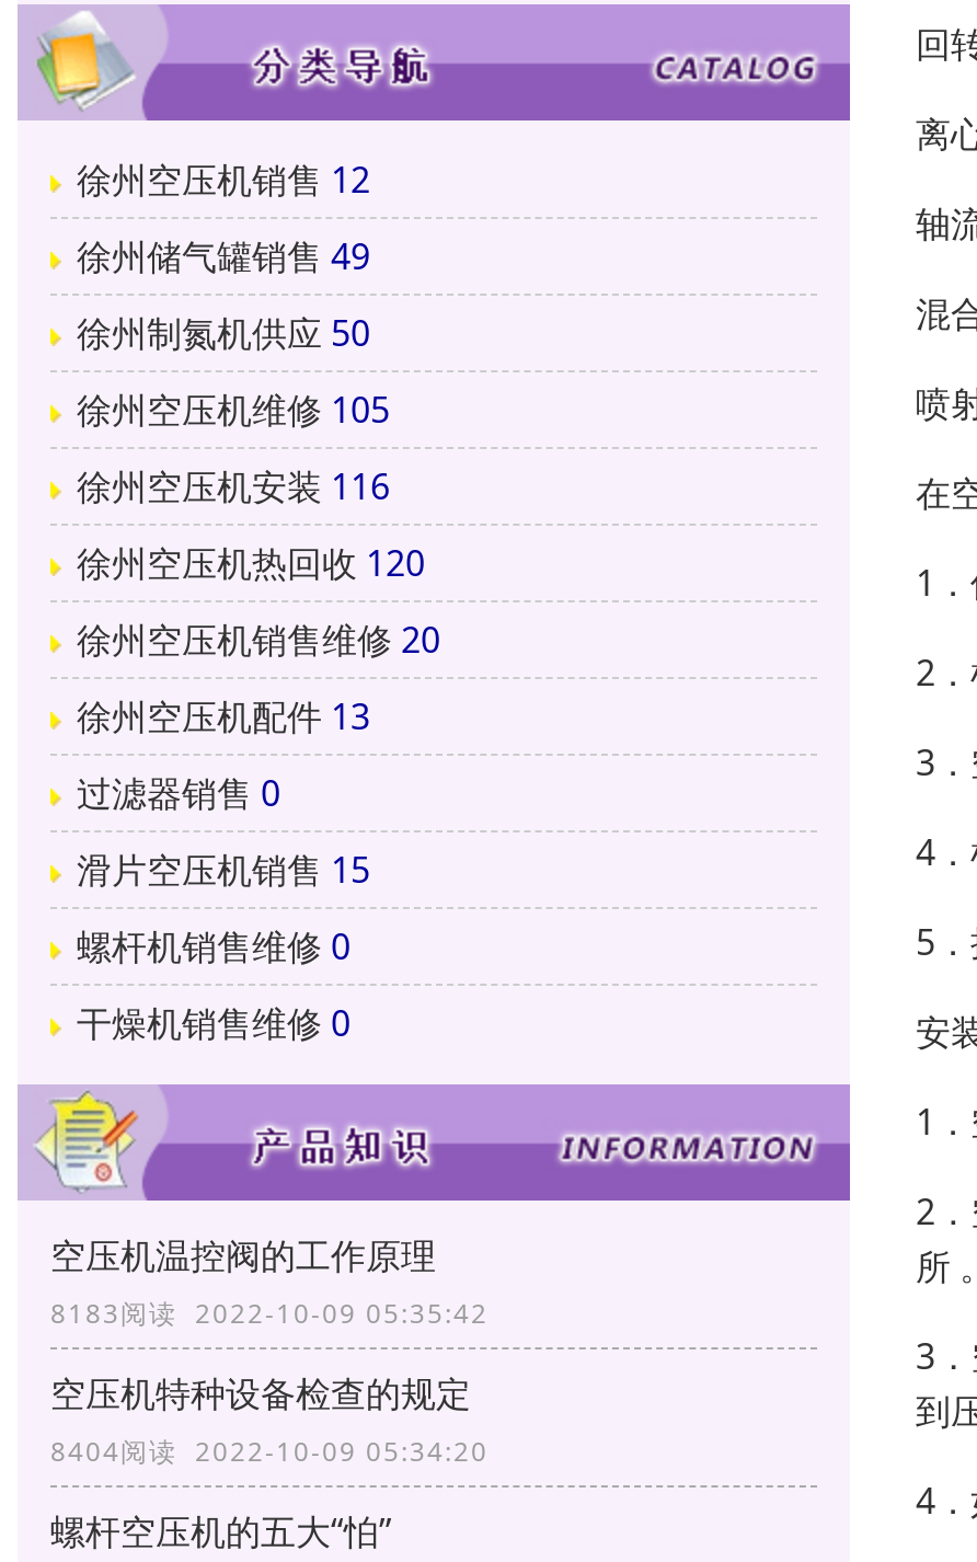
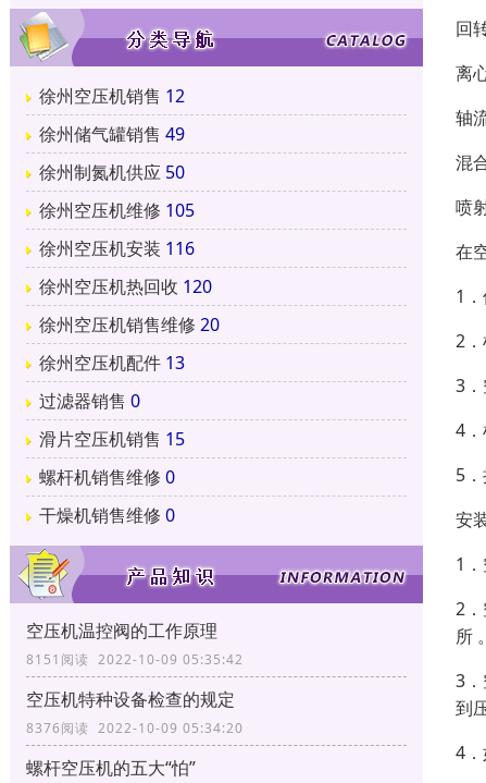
[50,1295,489,1332] 8183阅读 2022-10-09 05:35:42 -> [26,650,244,669] 8151阅读 2022-10-09 05:35:42
[50,1433,489,1470] 8404阅读 2022-10-09 05:34:20 -> [26,719,244,737] 8376阅读 2022-10-09 05:34:20

